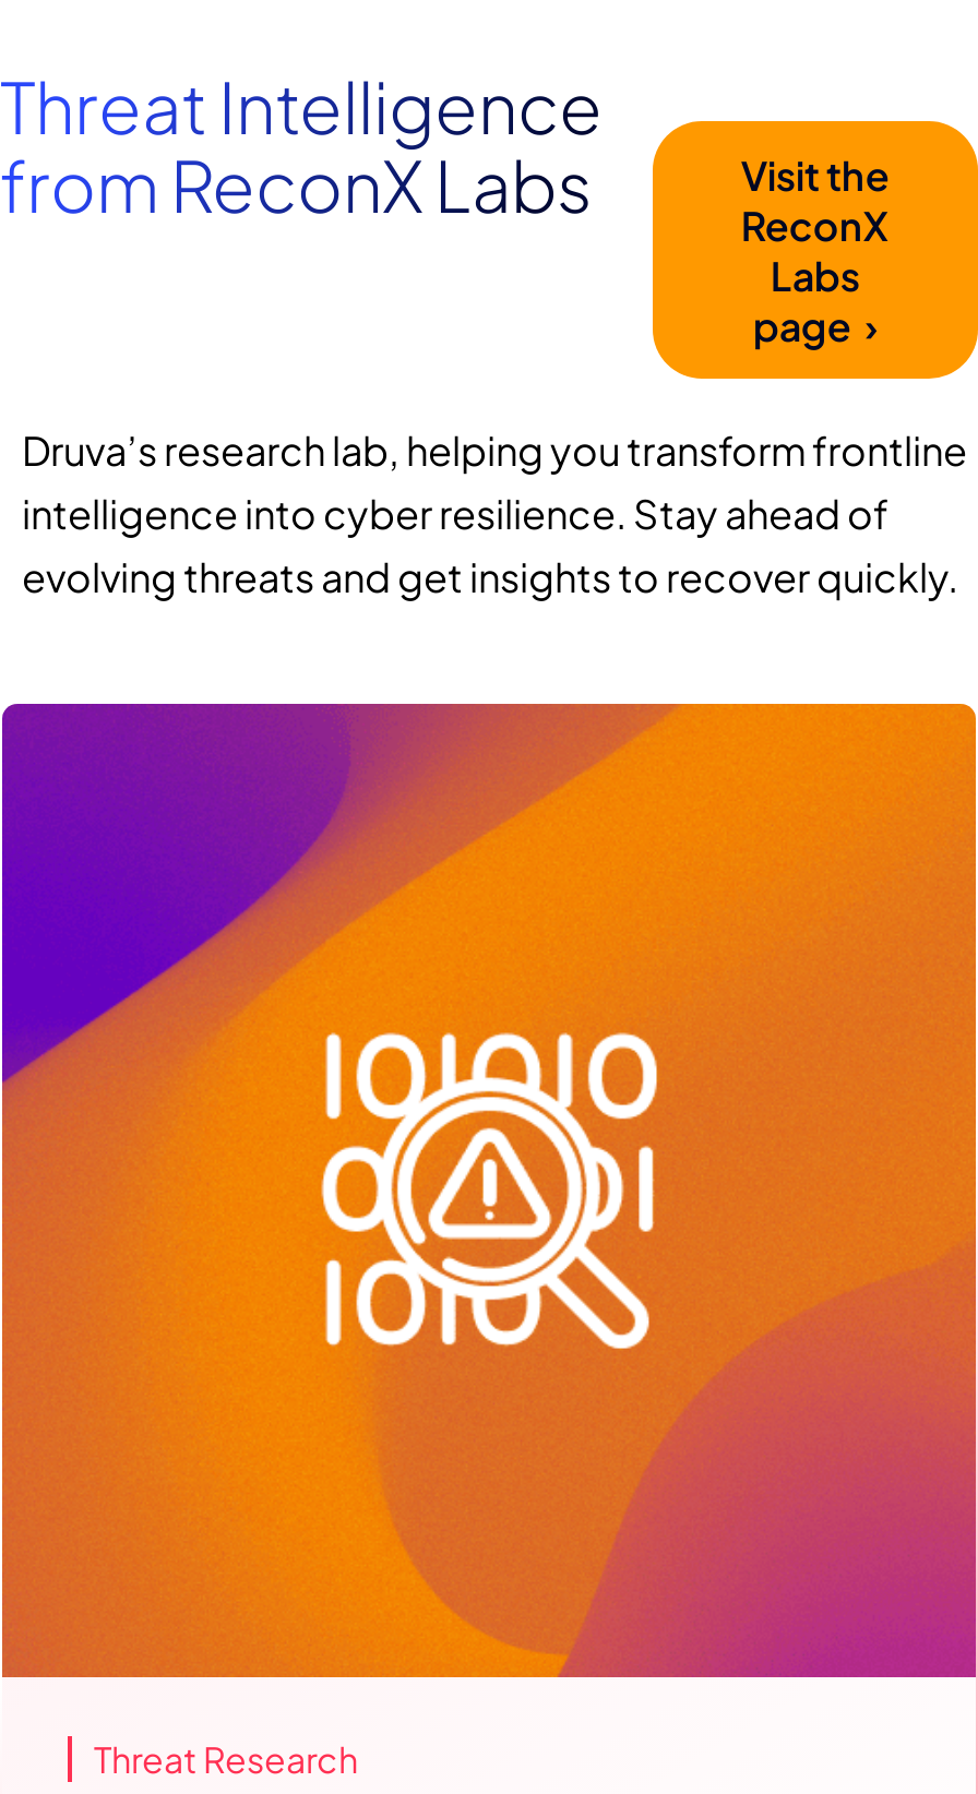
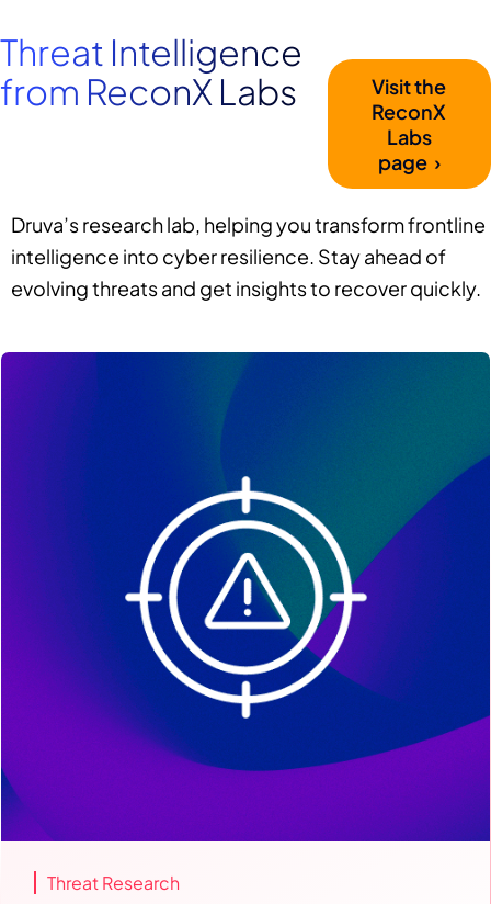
[7,702,971,1679] [image] -> [3,351,488,843] [image]

